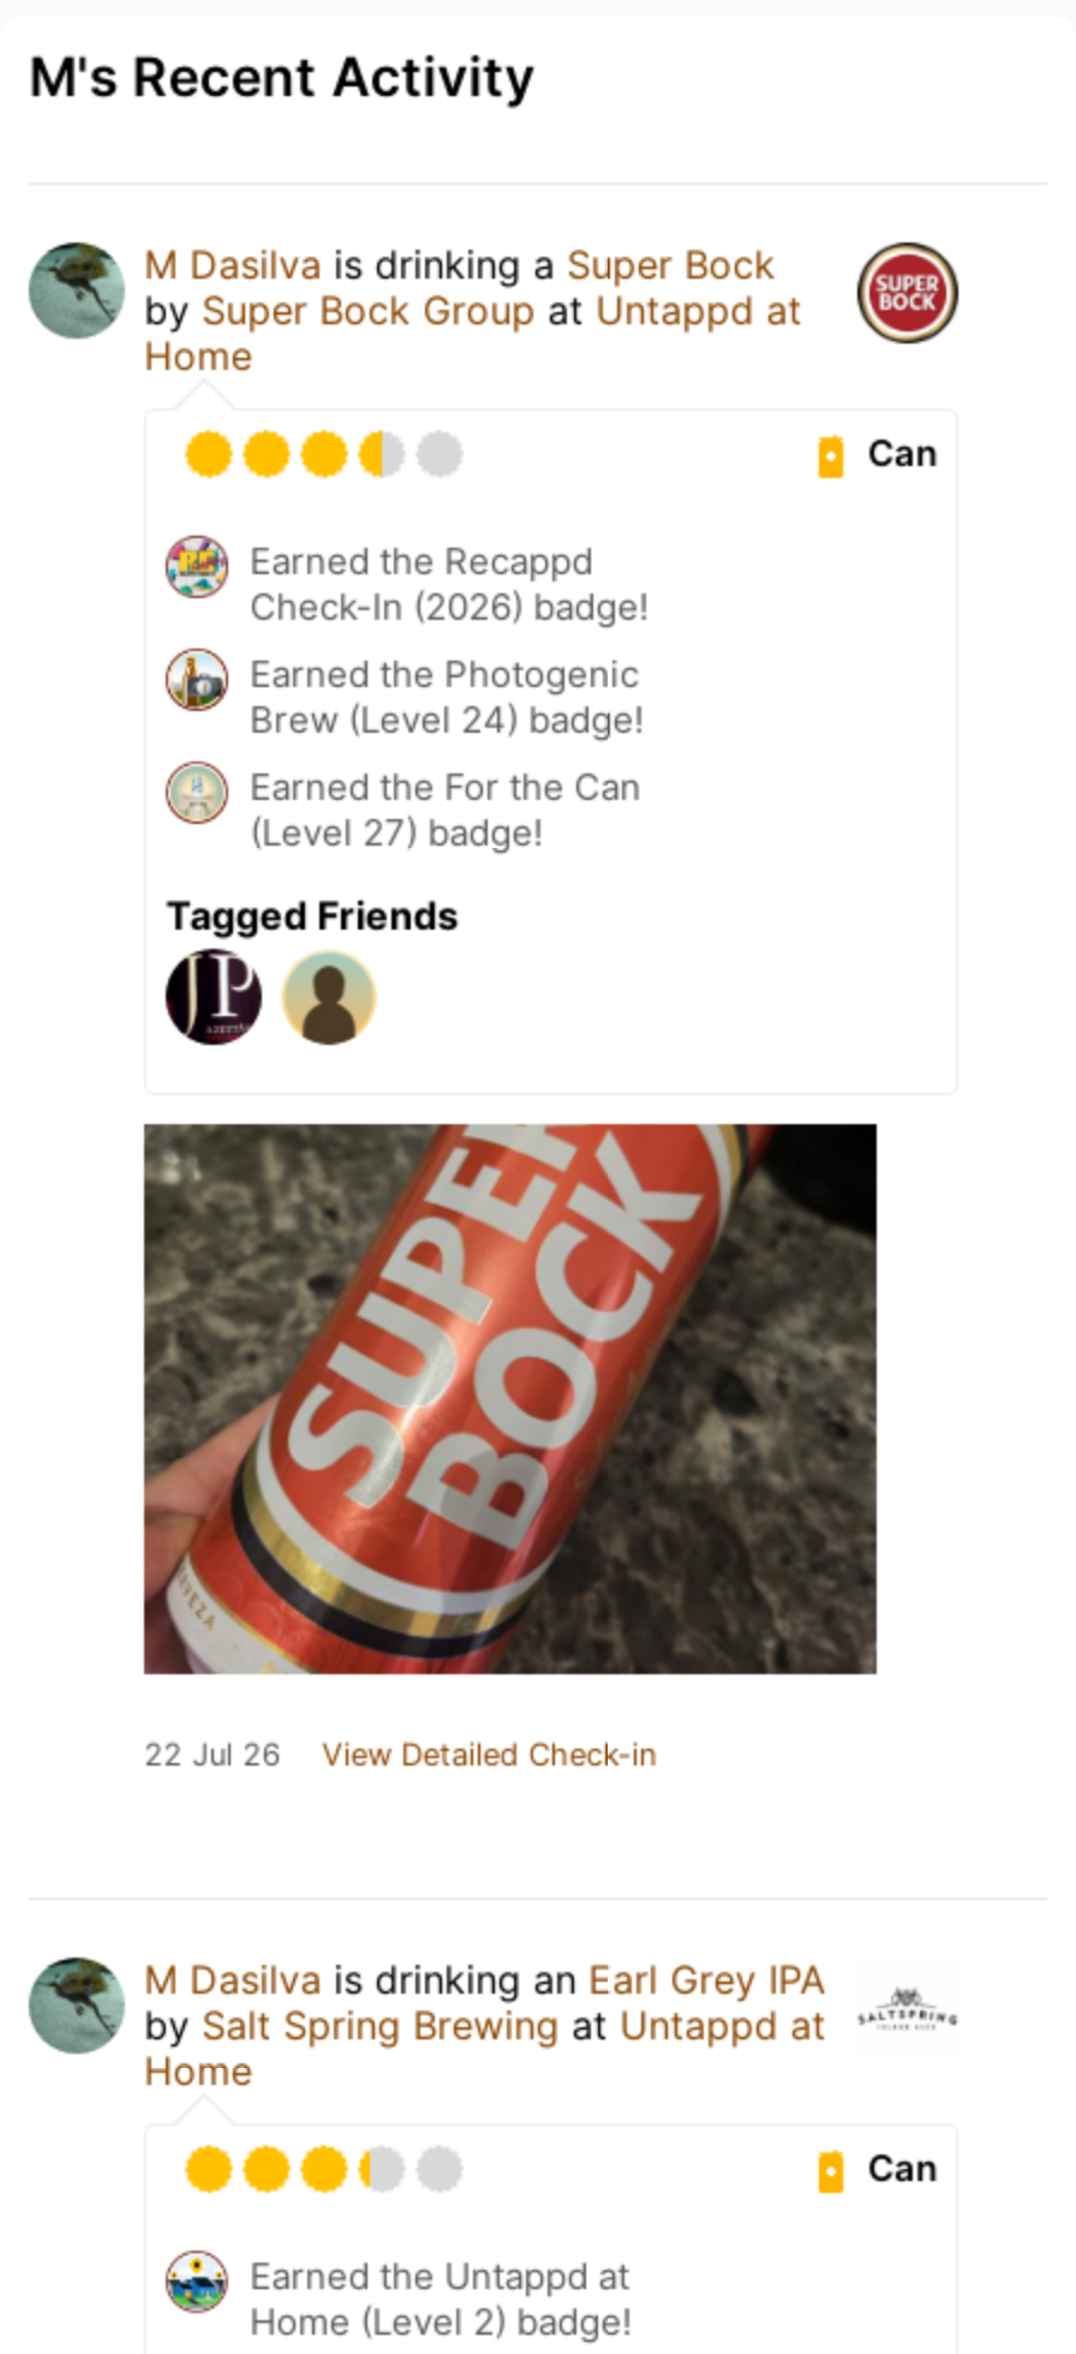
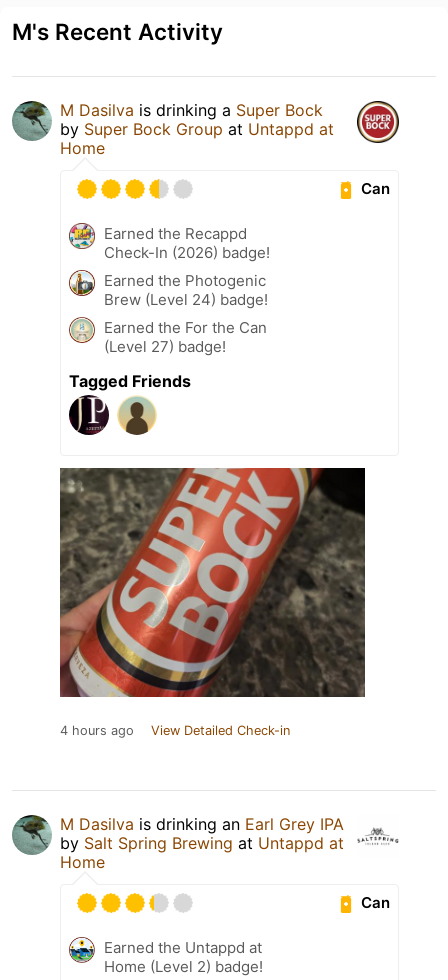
[144,1736,656,1772] 22 Jul 26 View Detailed Check-in -> [60,723,290,738] 4 hours ago View Detailed Check-in

